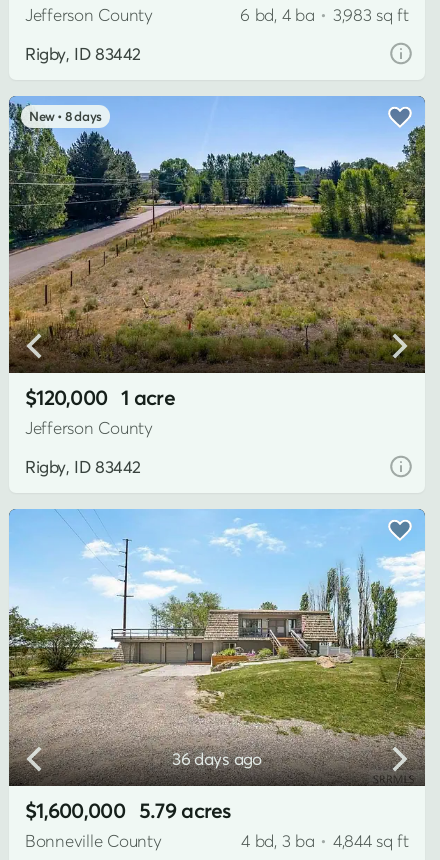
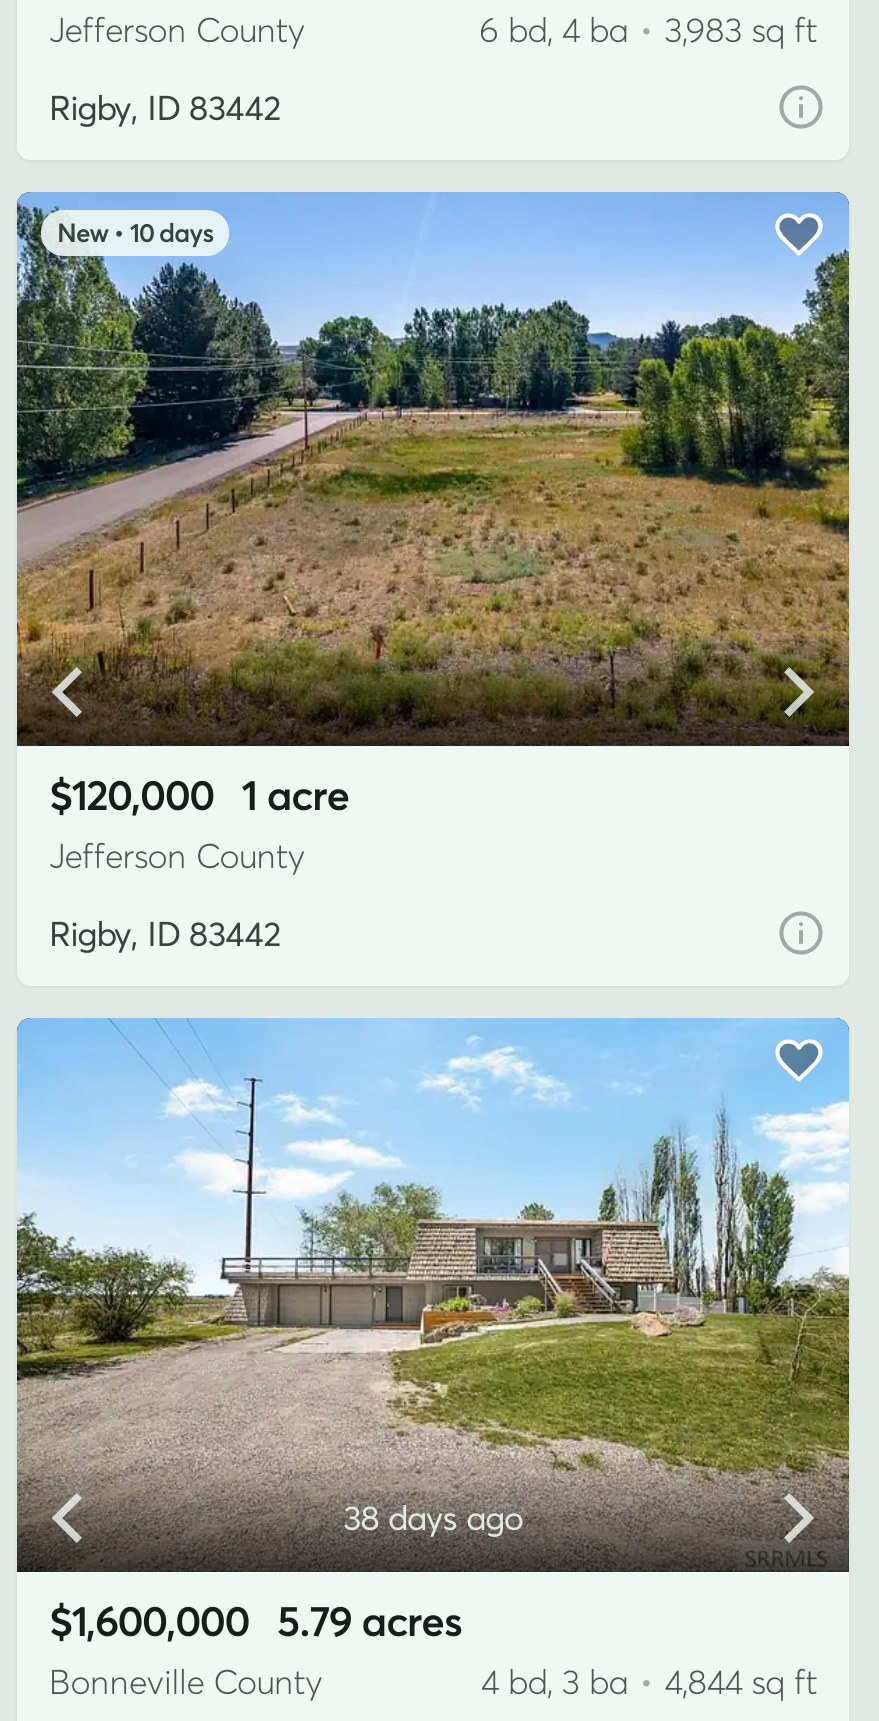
[65,108,102,124] 8 days -> [130,215,214,247] 10 days
[172,748,262,769] 36 days ago -> [343,1497,523,1539] 38 days ago

